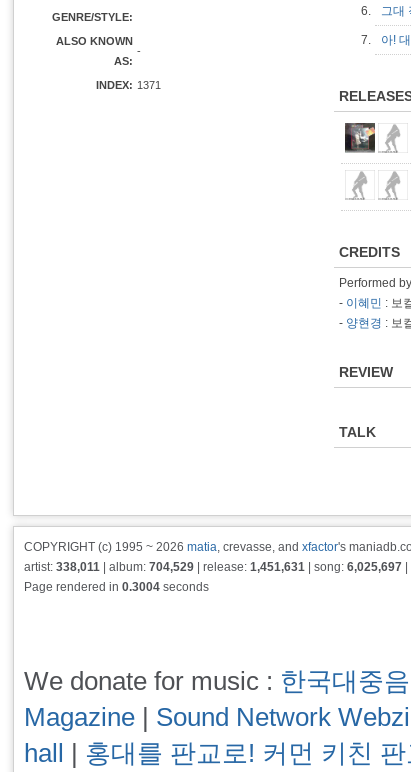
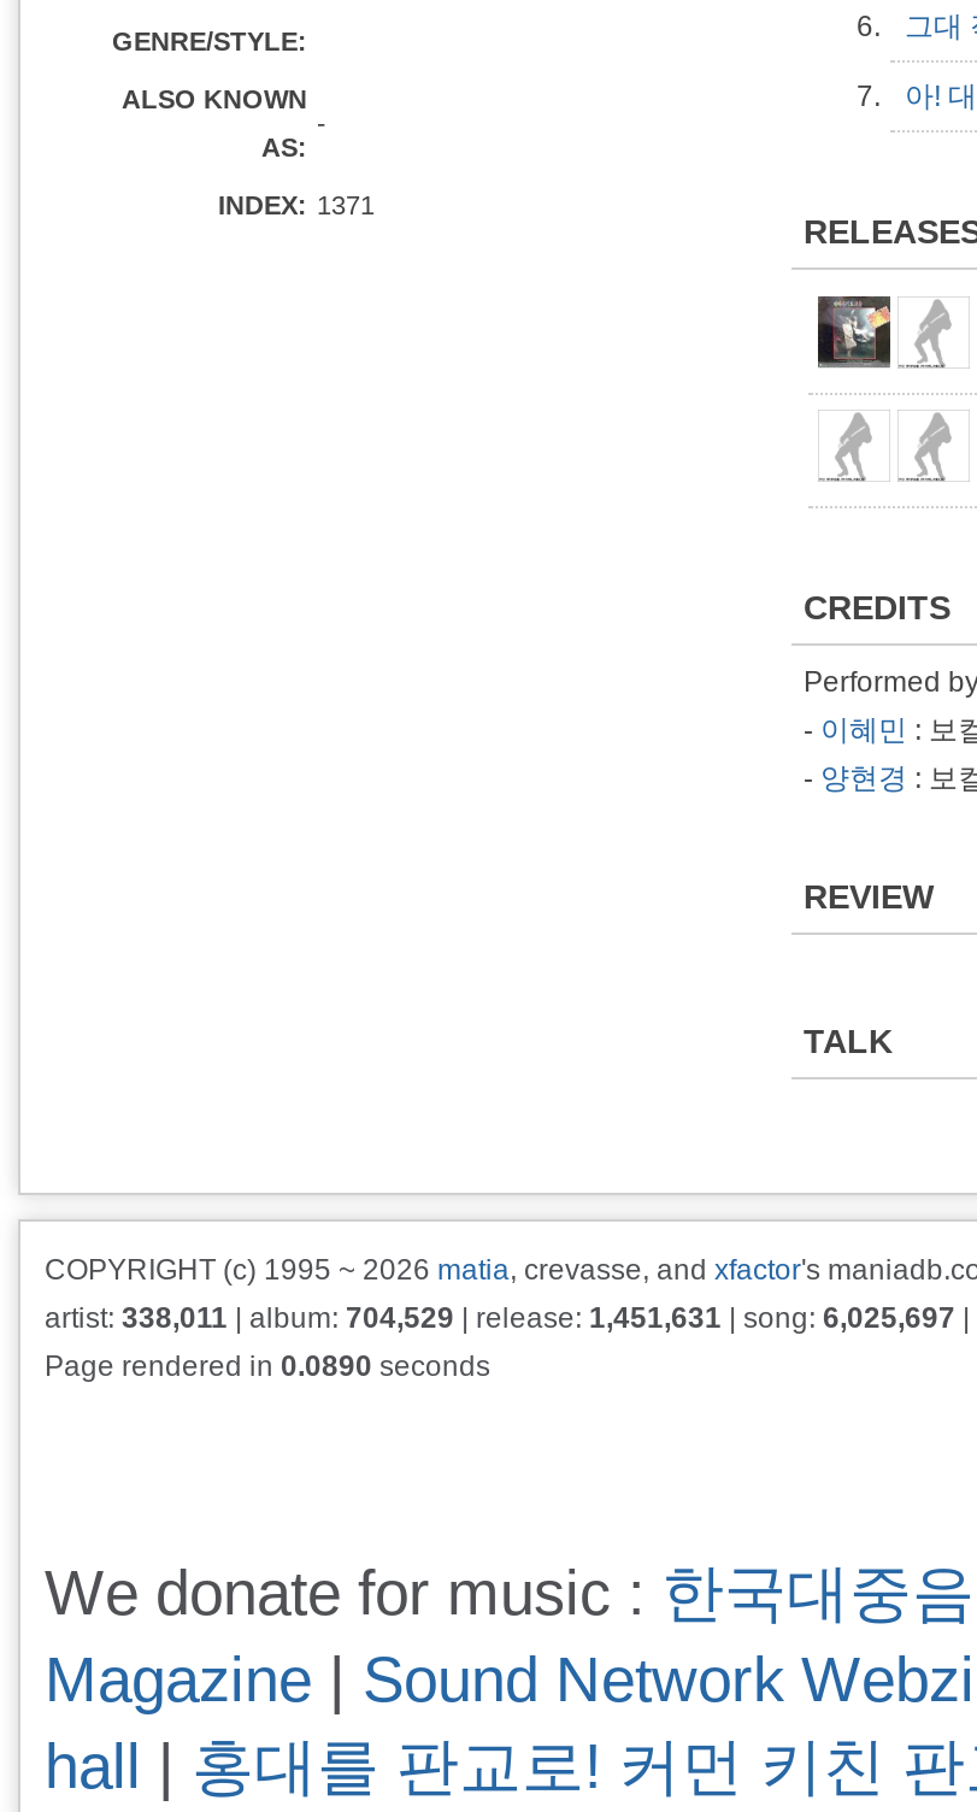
[24,580,209,594] Page rendered in 0.3004 seconds -> [45,1349,490,1383] Page rendered in 0.0890 seconds

